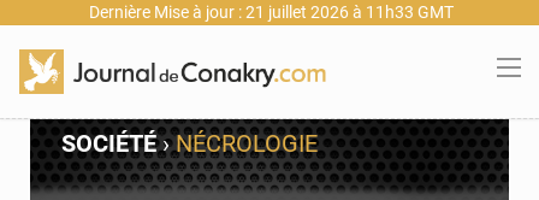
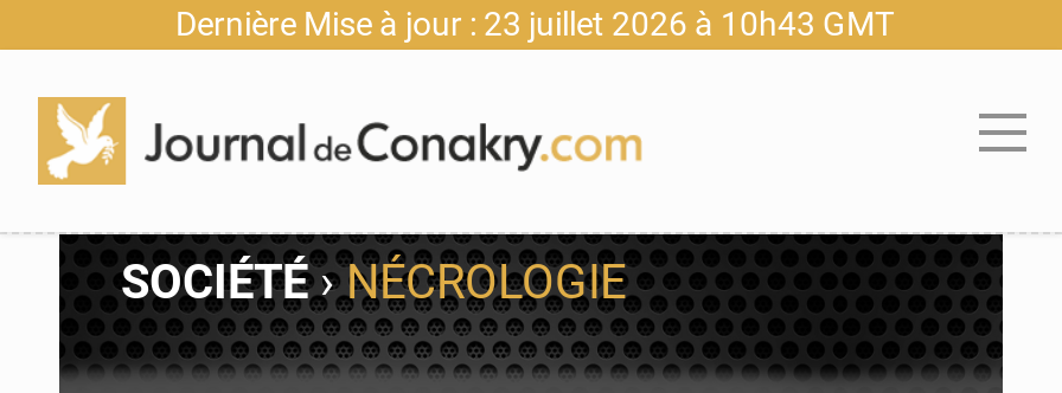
[85,2,454,22] Dernière Mise à jour : 21 juillet 2026 à 11h33 GMT -> [168,5,894,43] Dernière Mise à jour : 23 juillet 2026 à 10h43 GMT

